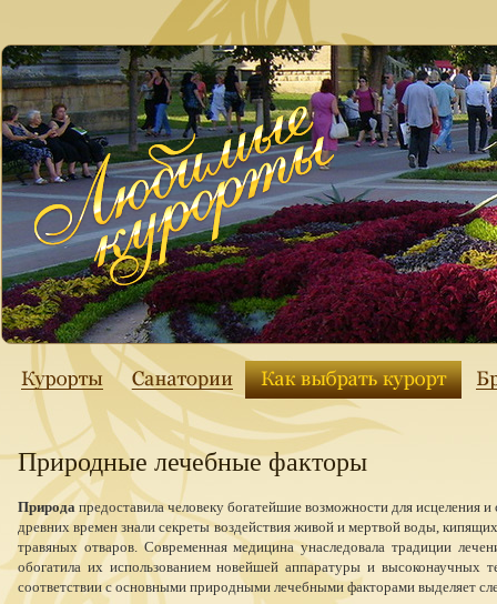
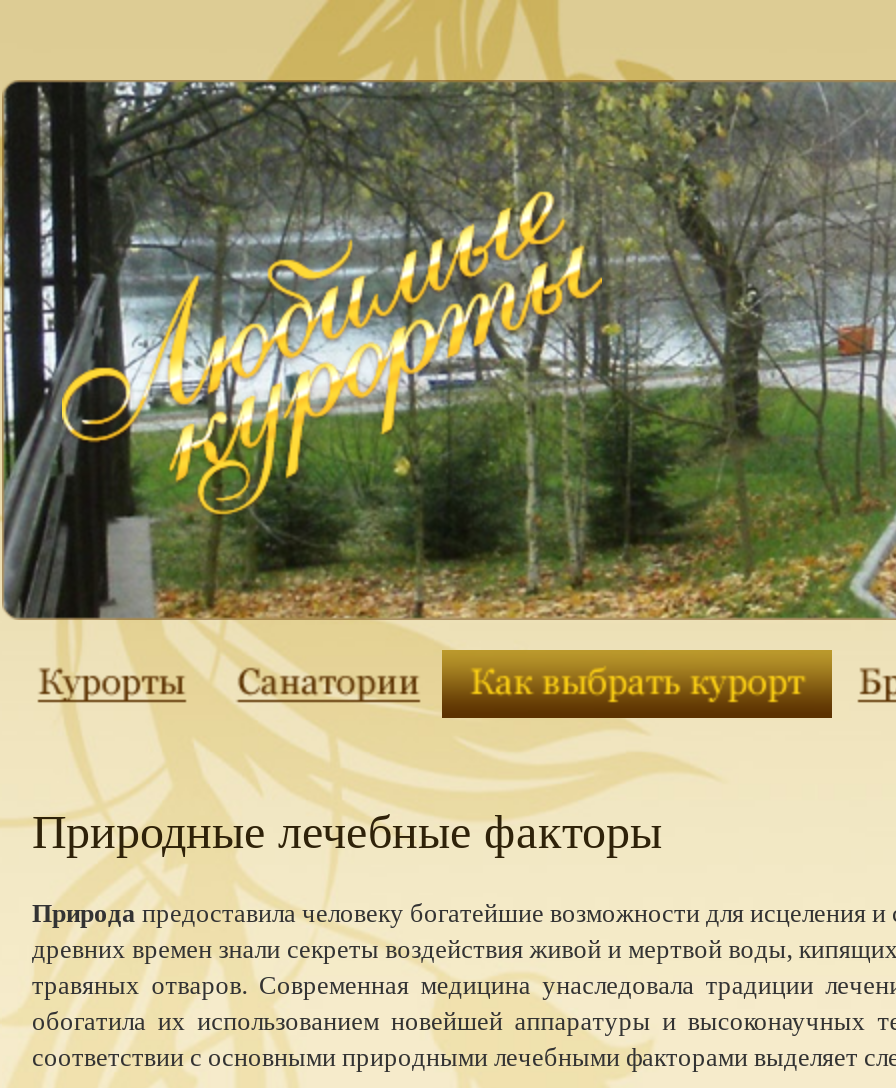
[3,44,494,344] [image] -> [6,80,890,620] [image]

